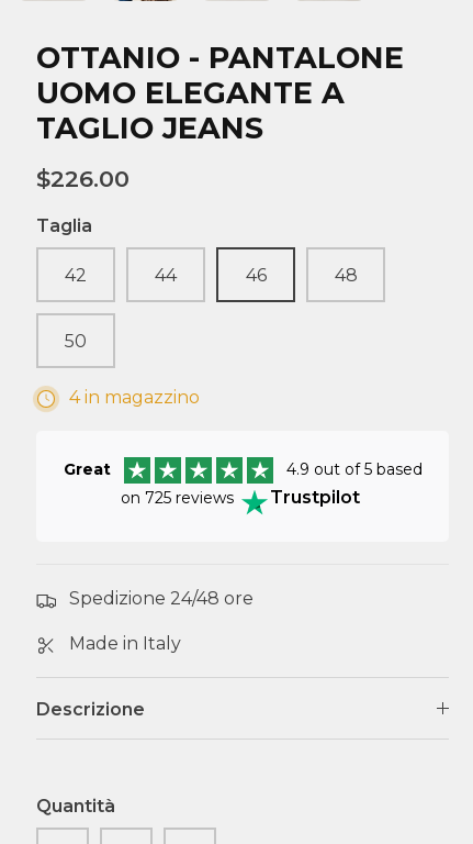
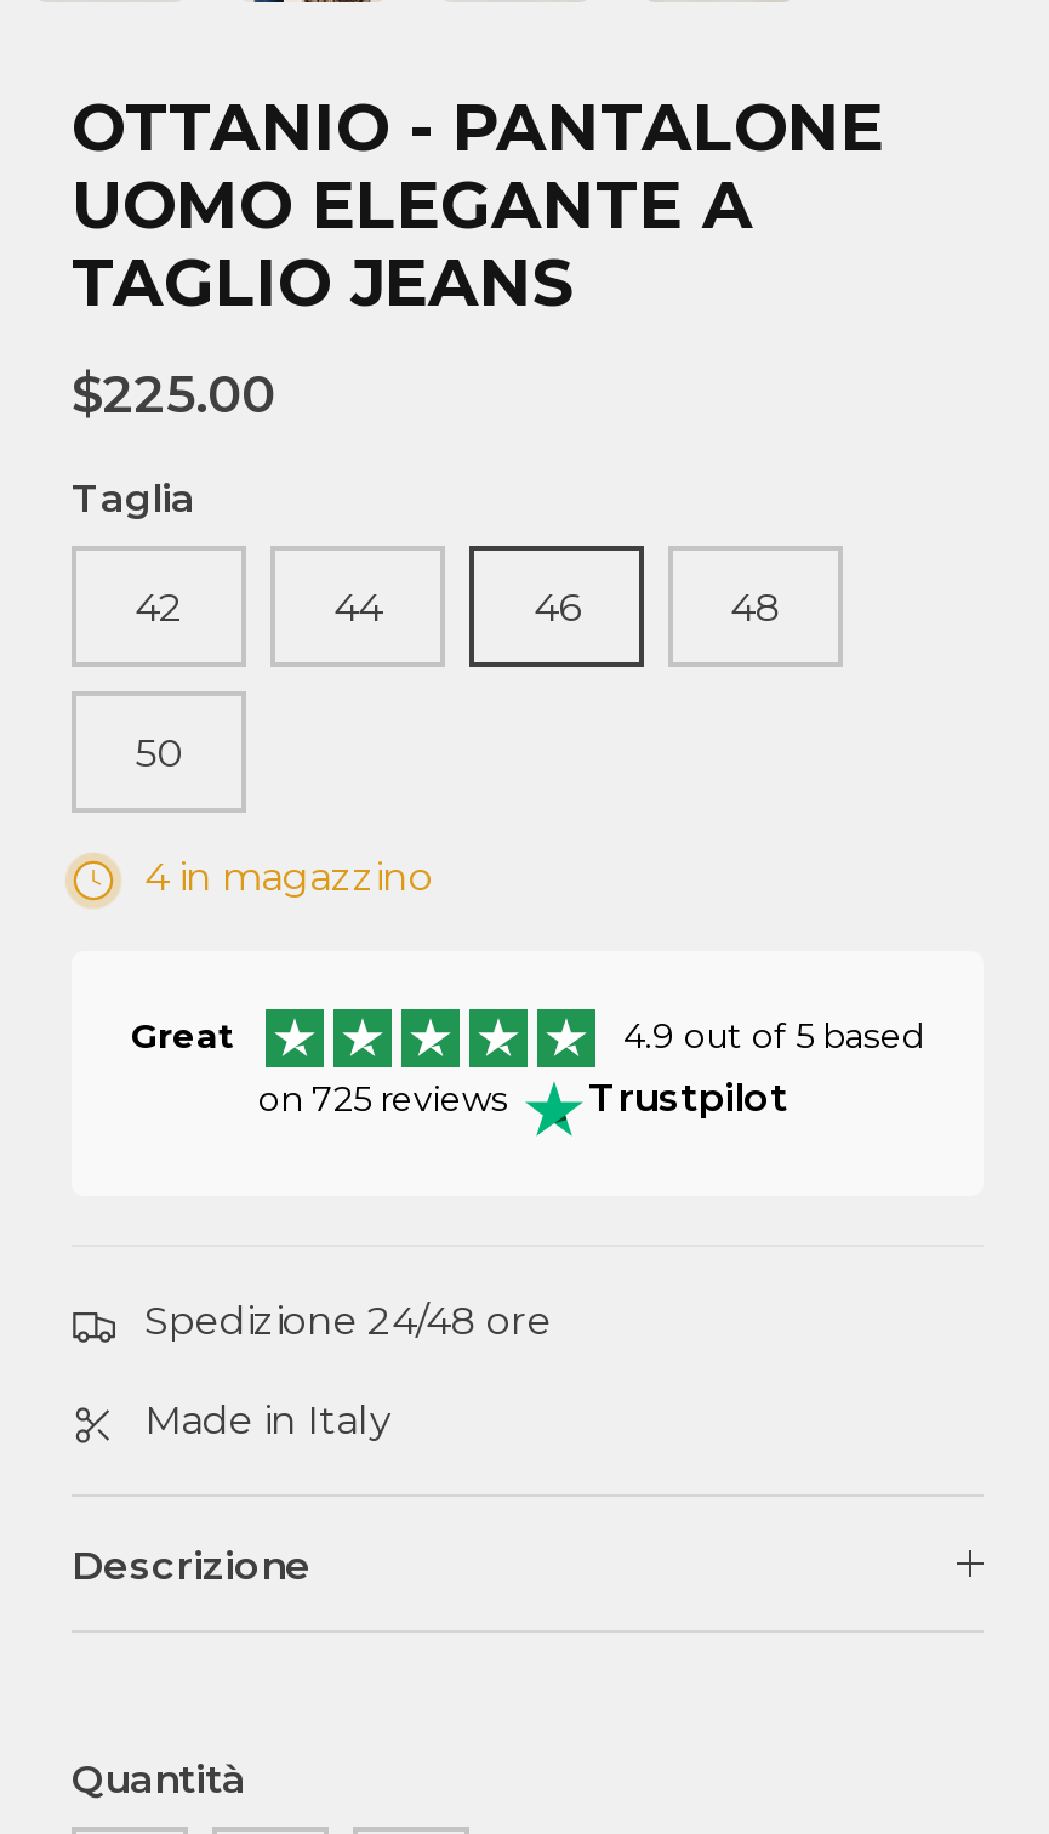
[36,165,129,192] $226.00 -> [72,364,275,425] $225.00

